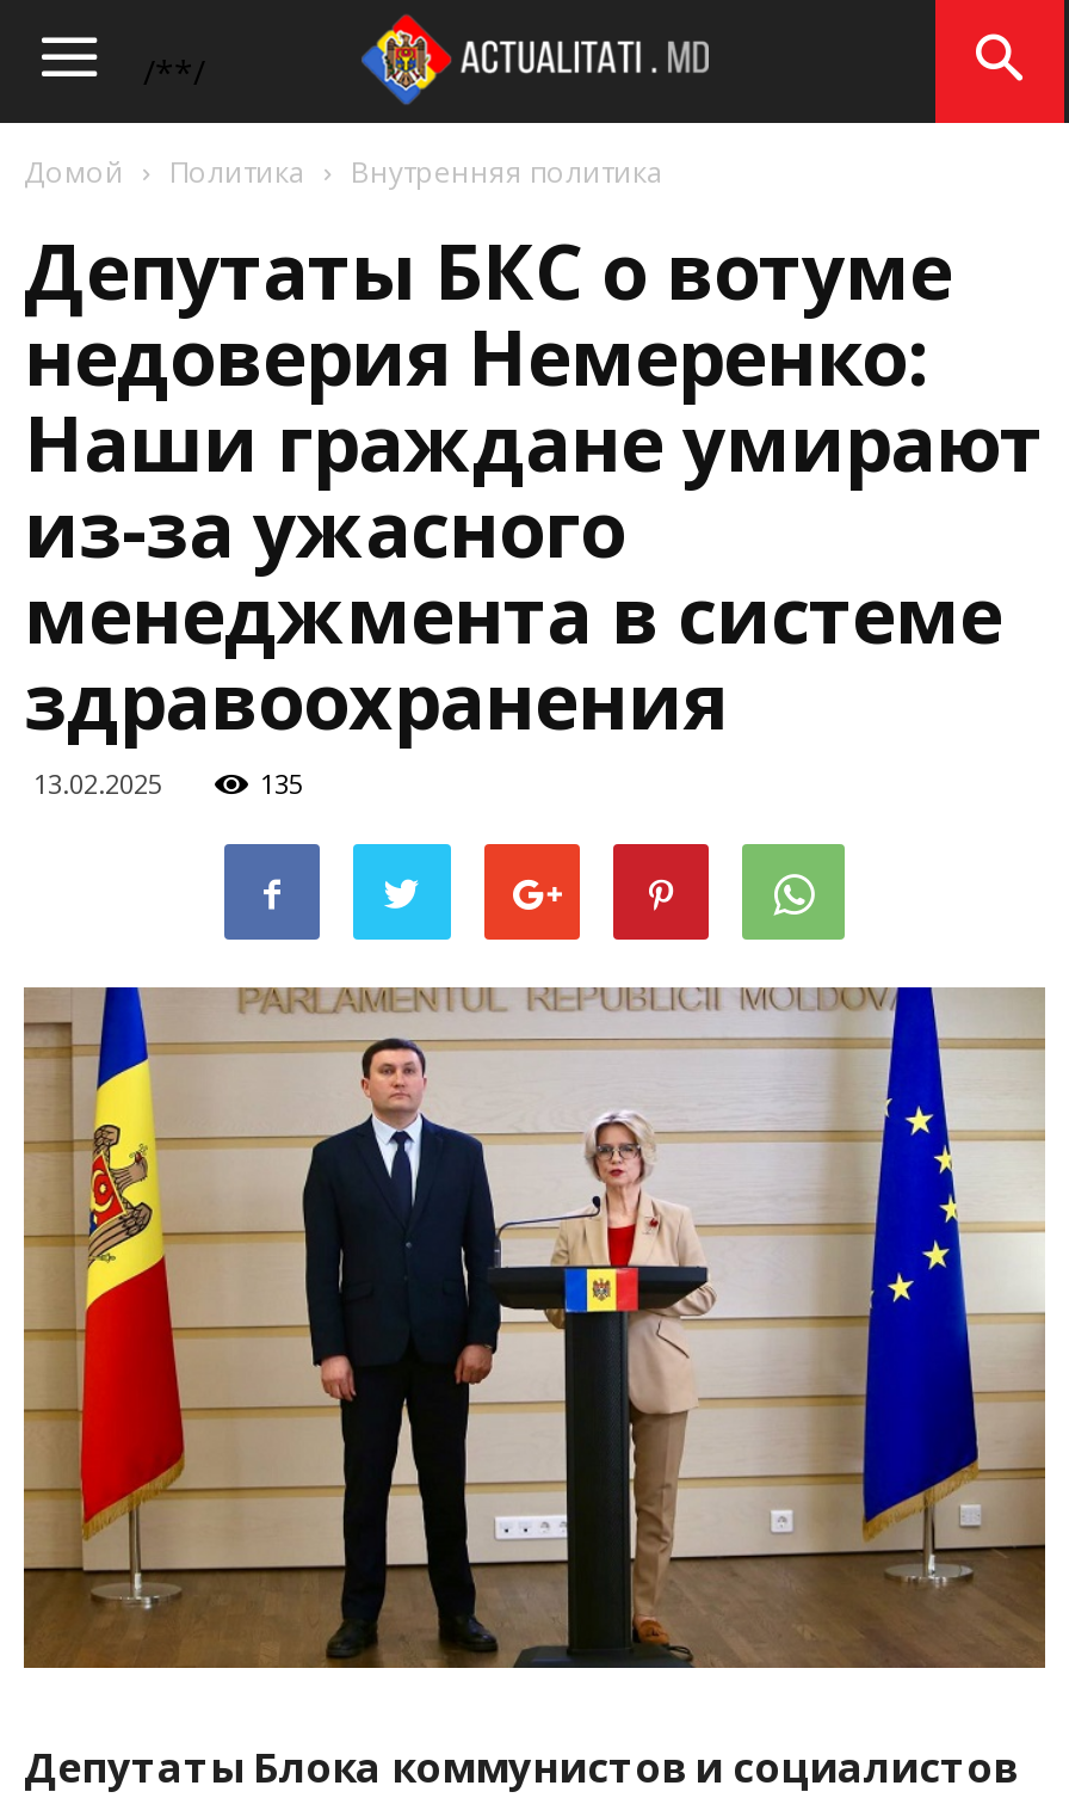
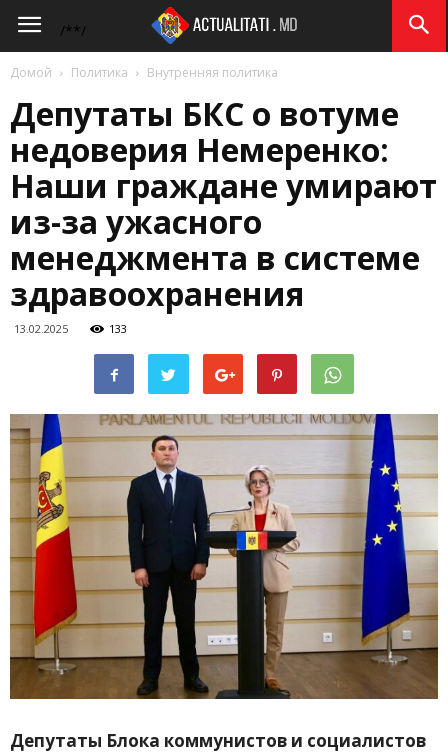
[260,765,303,801] 135 -> [109,321,127,336] 133

